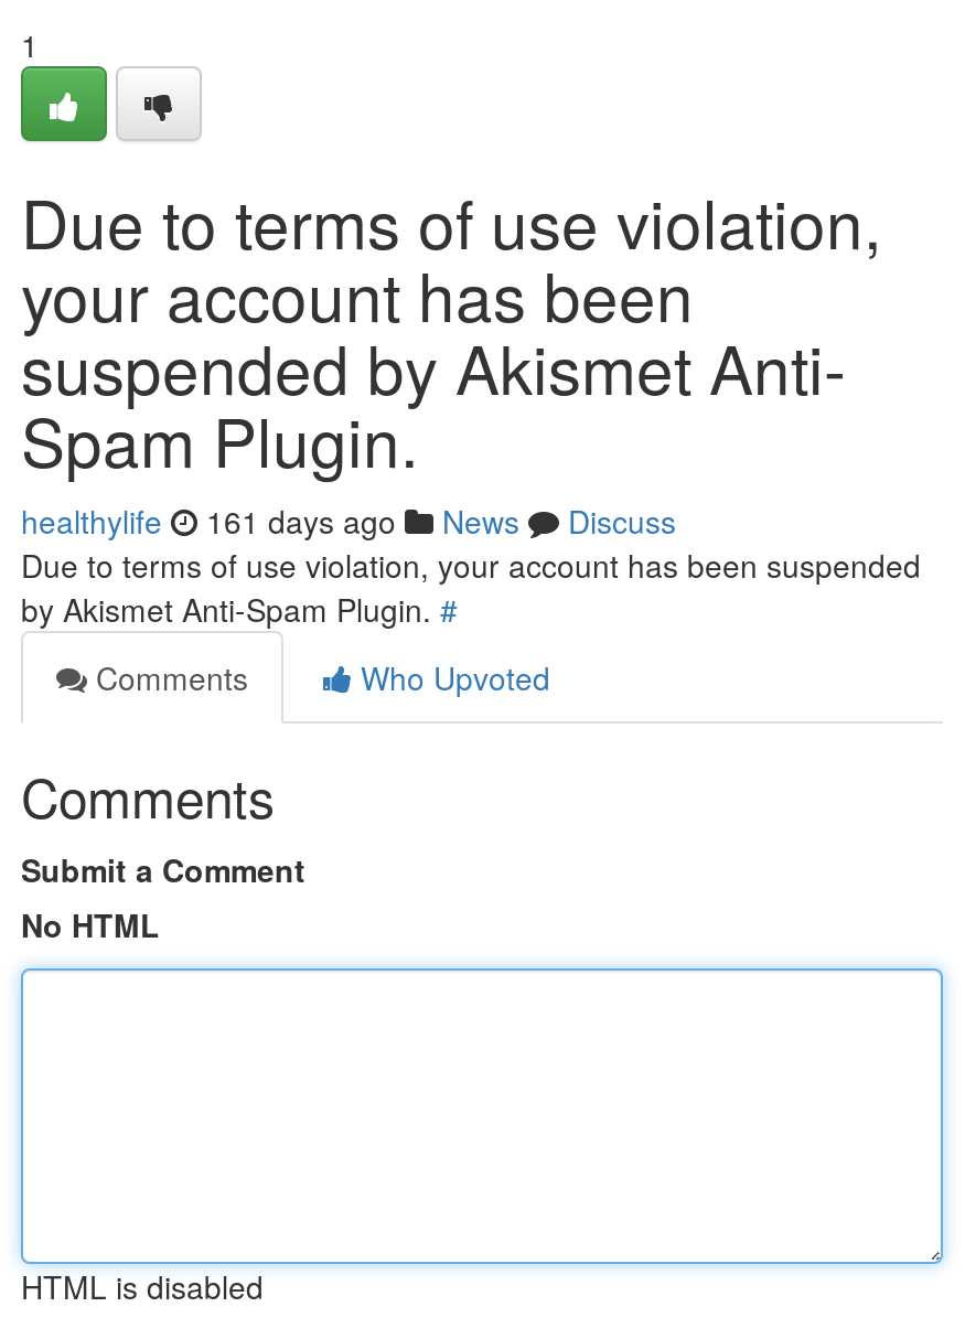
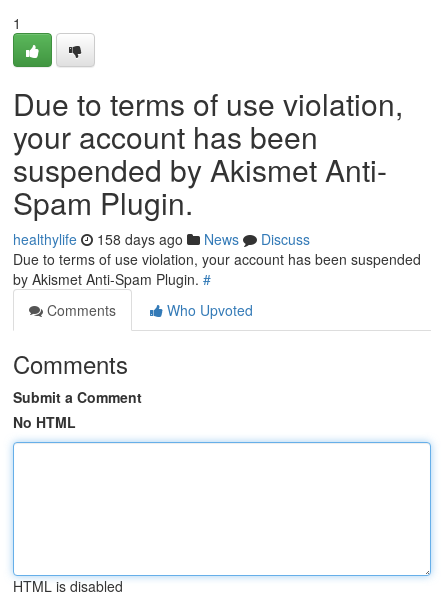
[21,499,676,543] healthylife 161 days ago News Discuss -> [13,229,310,249] healthylife 158 days ago News Discuss

